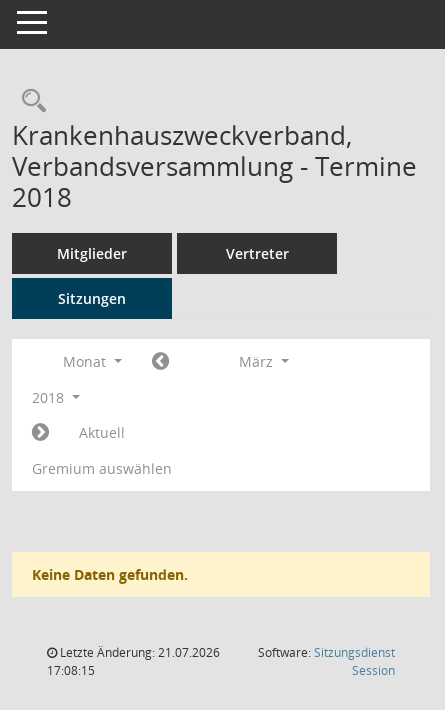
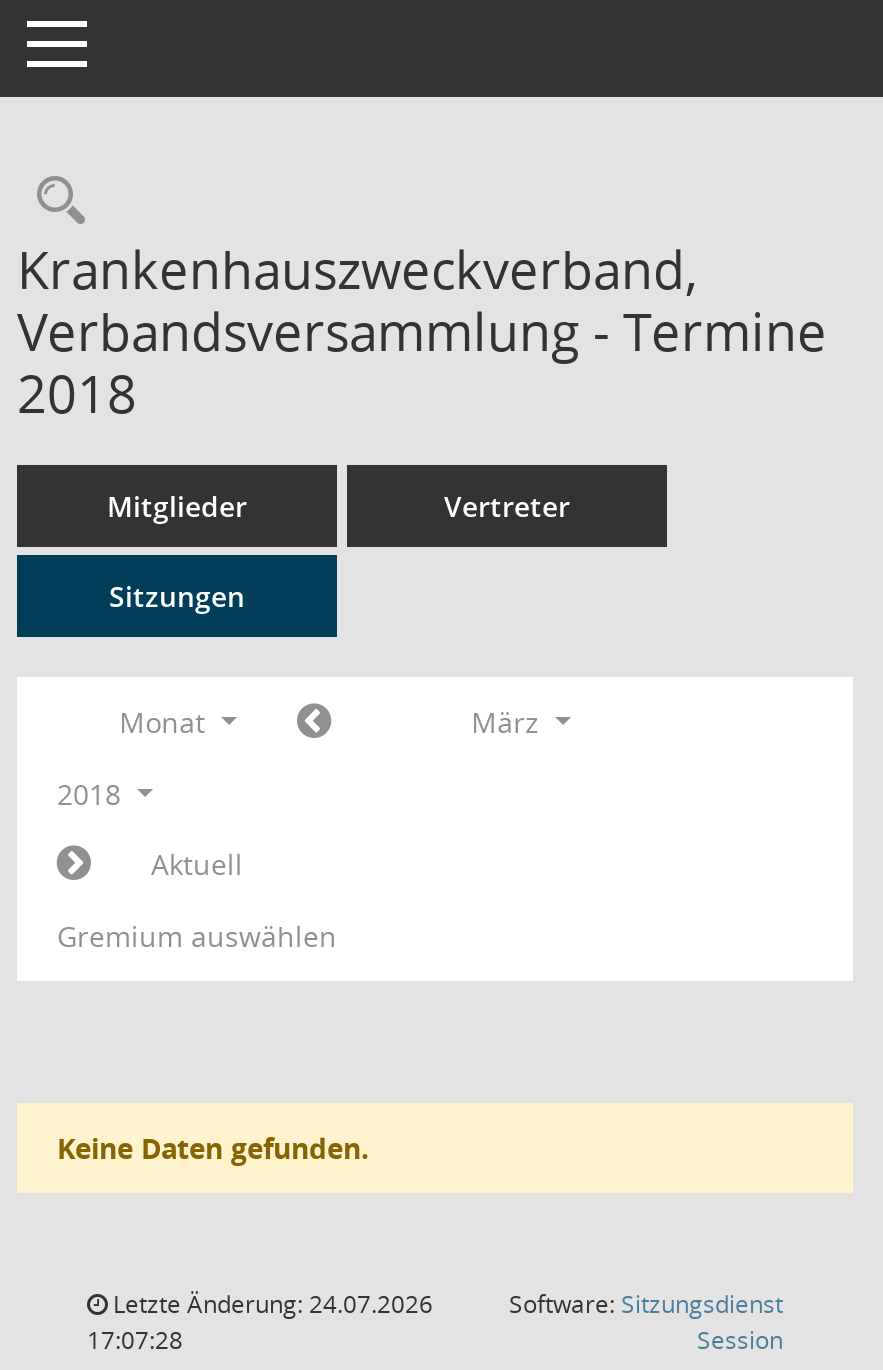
[57,644,220,661] Letzte Änderung: 21.07.2026 -> [107,1287,433,1321] Letzte Änderung: 24.07.2026
[47,662,95,679] 17:08:15 -> [87,1323,183,1357] 17:07:28

